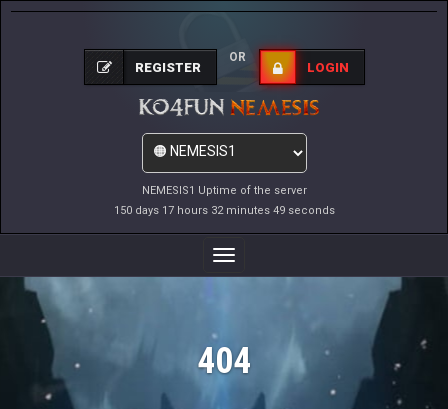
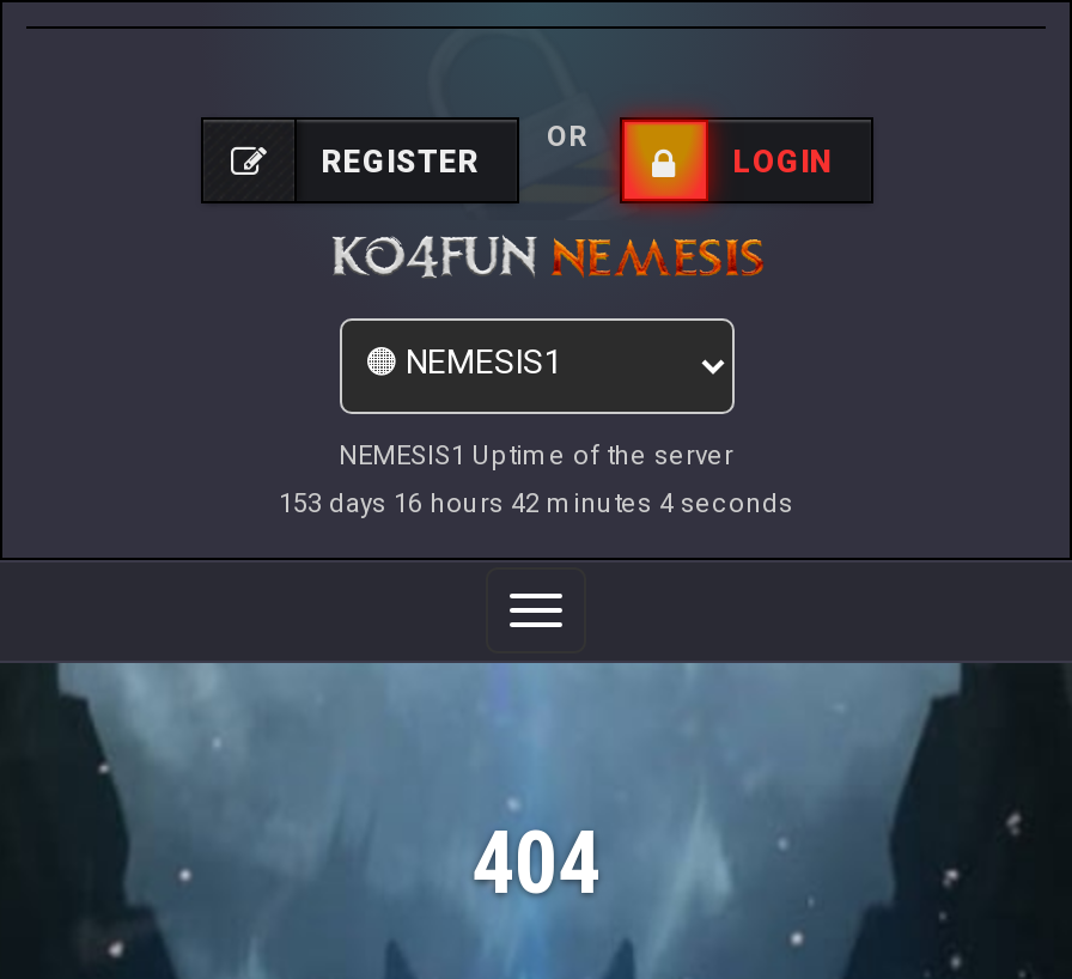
[113,204,334,217] 150 days 17 hours 32 minutes 49 seconds -> [279,488,793,519] 153 days 16 hours 42 minutes 4 seconds

